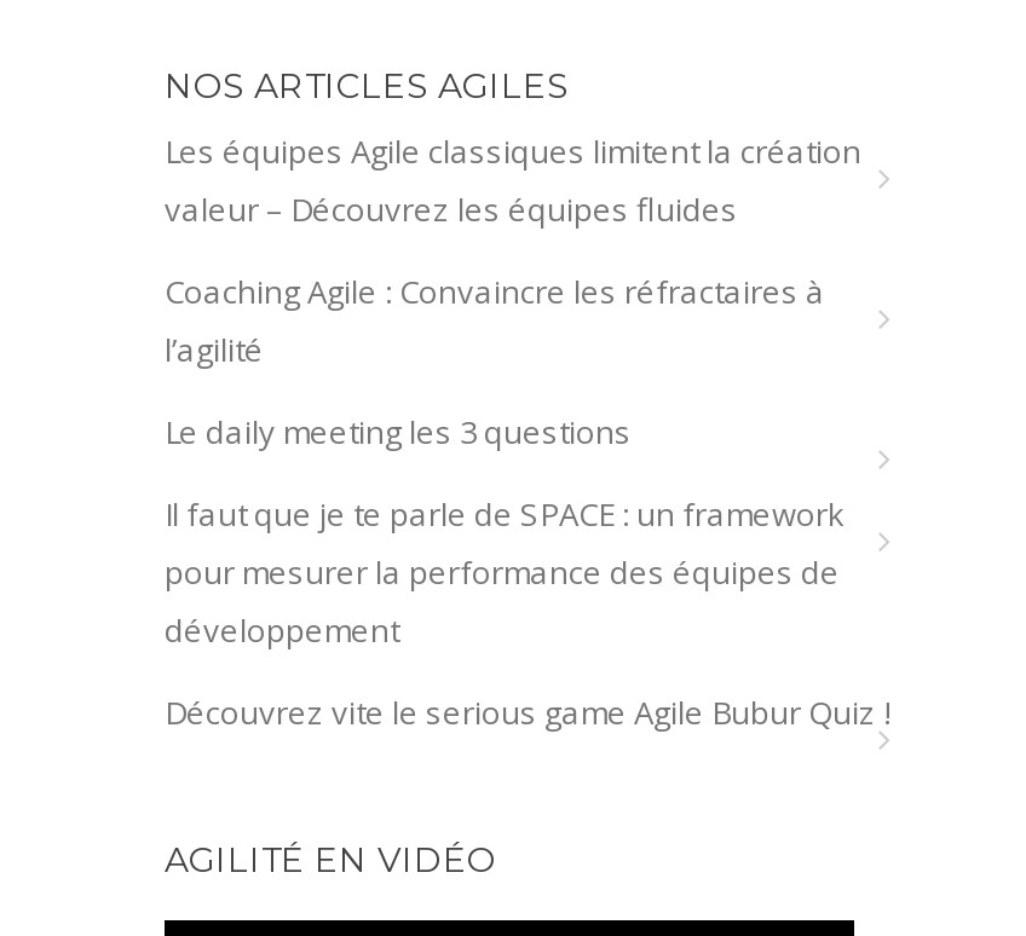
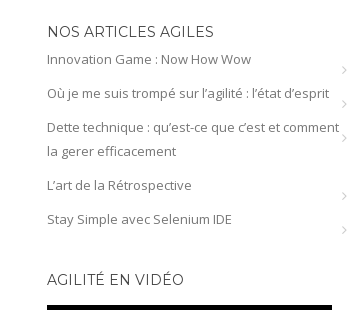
[165,128,861,229] Les équipes Agile classiques limitent la création | valeur – Découvrez les équipes fluides -> [47,50,251,68] Innovation Game : Now How Wow
[165,268,825,370] Coaching Agile : Convaincre les réfractaires à | l’agilité -> [47,84,329,102] Où je me suis trompé sur l’agilité : l’état d’esprit
[165,408,632,452] Le daily meeting les 3 questions -> [47,118,339,160] Dette technique : qu’est-ce que c’est et comment | la gerer efficacement
[165,490,845,650] Il faut que je te parle de SPACE : un framework | pour mesurer la performance des équipes de | développement -> [47,176,192,194] L’art de la Rétrospective
[165,689,890,732] Découvrez vite le serious game Agile Bubur Quiz ! -> [47,210,232,228] Stay Simple avec Selenium IDE

